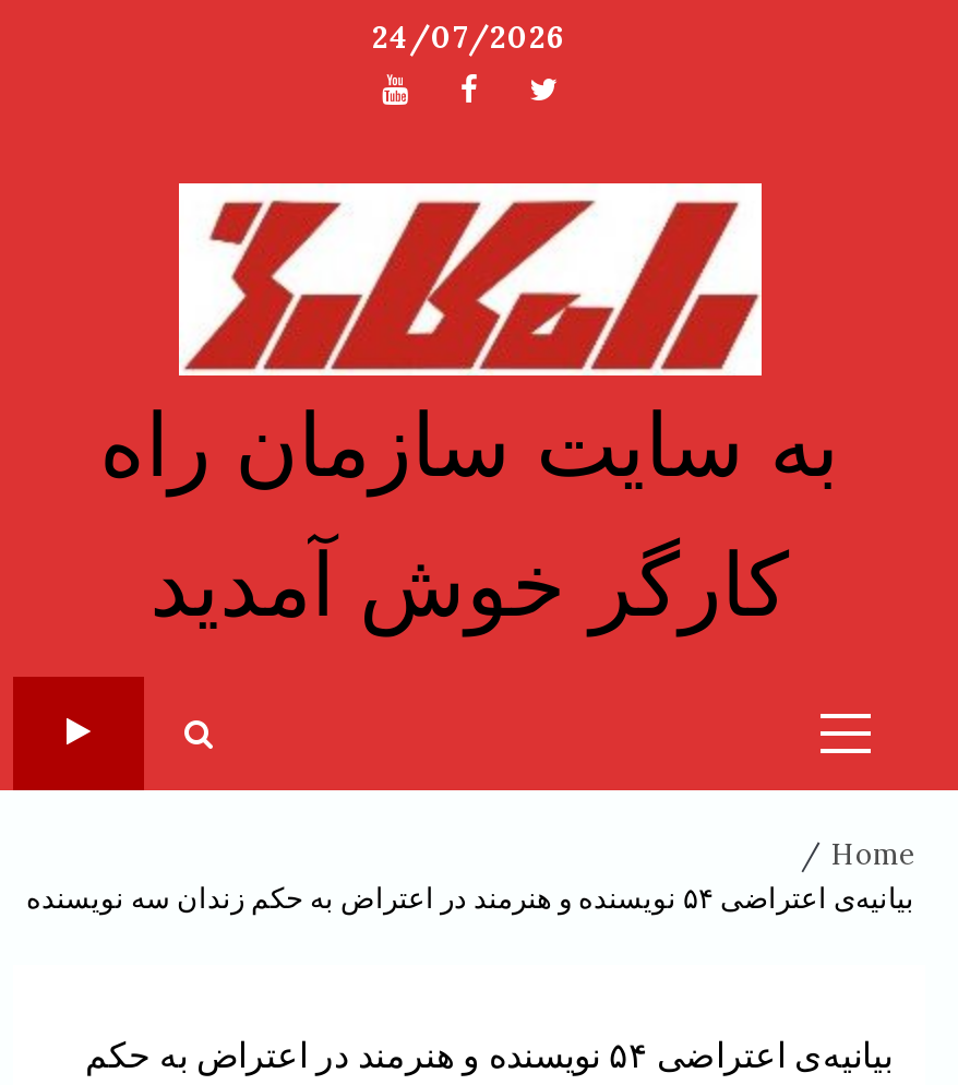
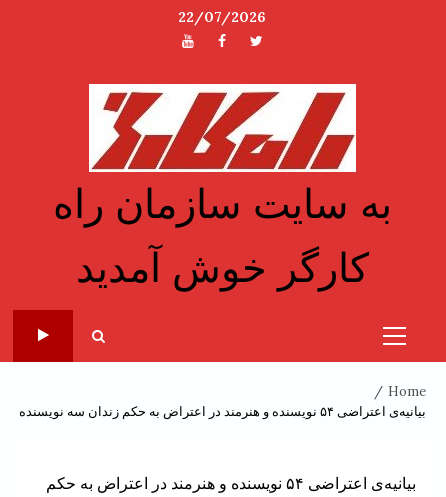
[372,17,566,57] 24/07/2026 -> [178,8,266,26] 22/07/2026

